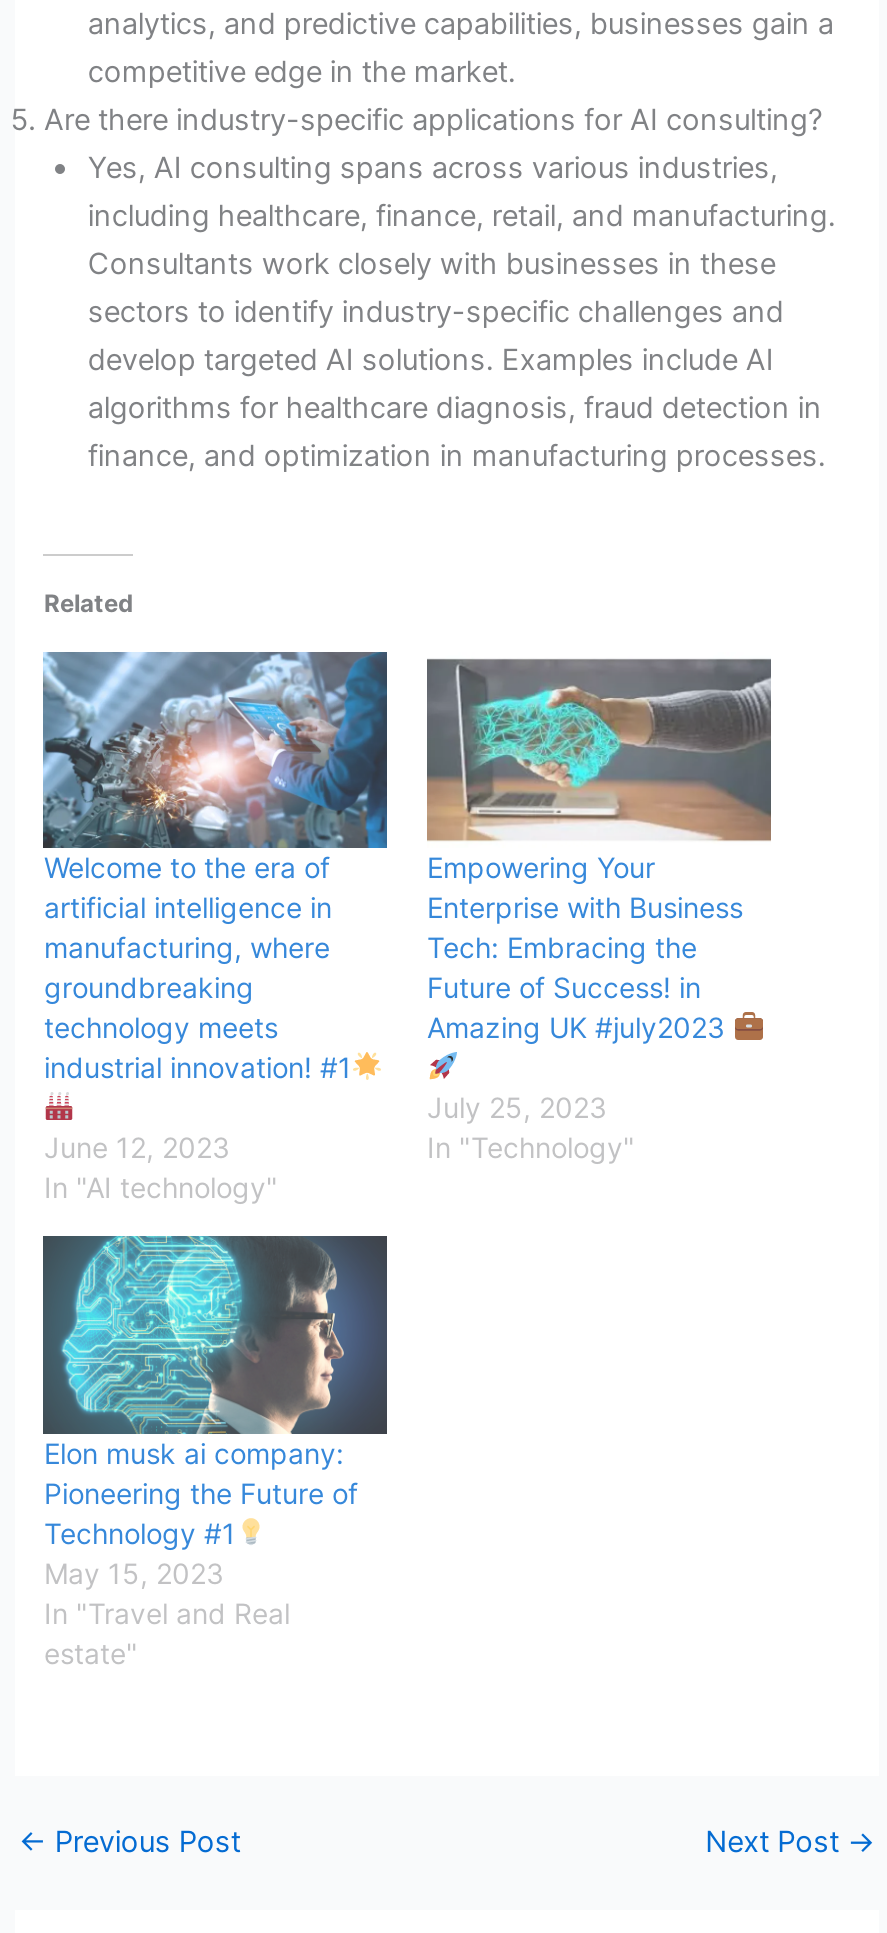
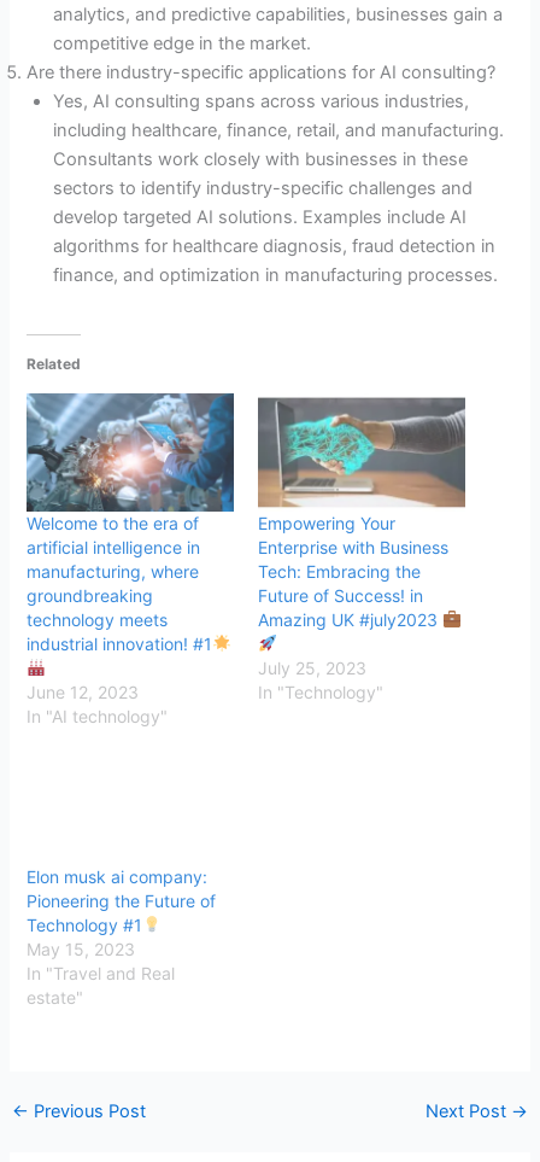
[41,1234,389,1436] [image] -> none

